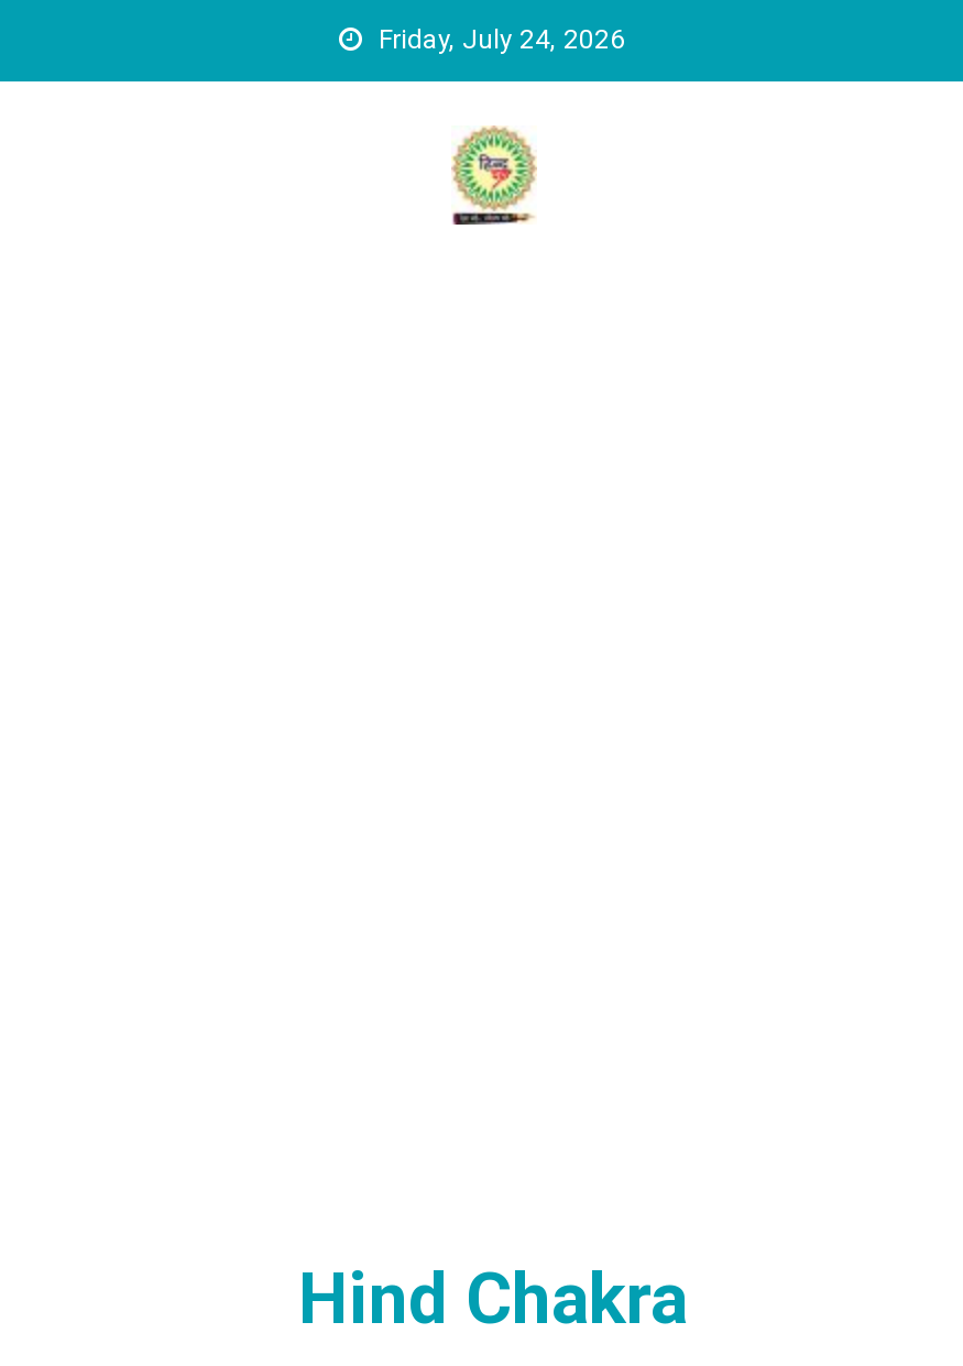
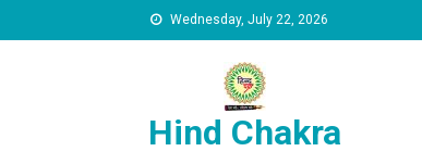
[379,24,625,55] Friday, July 24, 2026 -> [170,12,328,27] Wednesday, July 22, 2026

